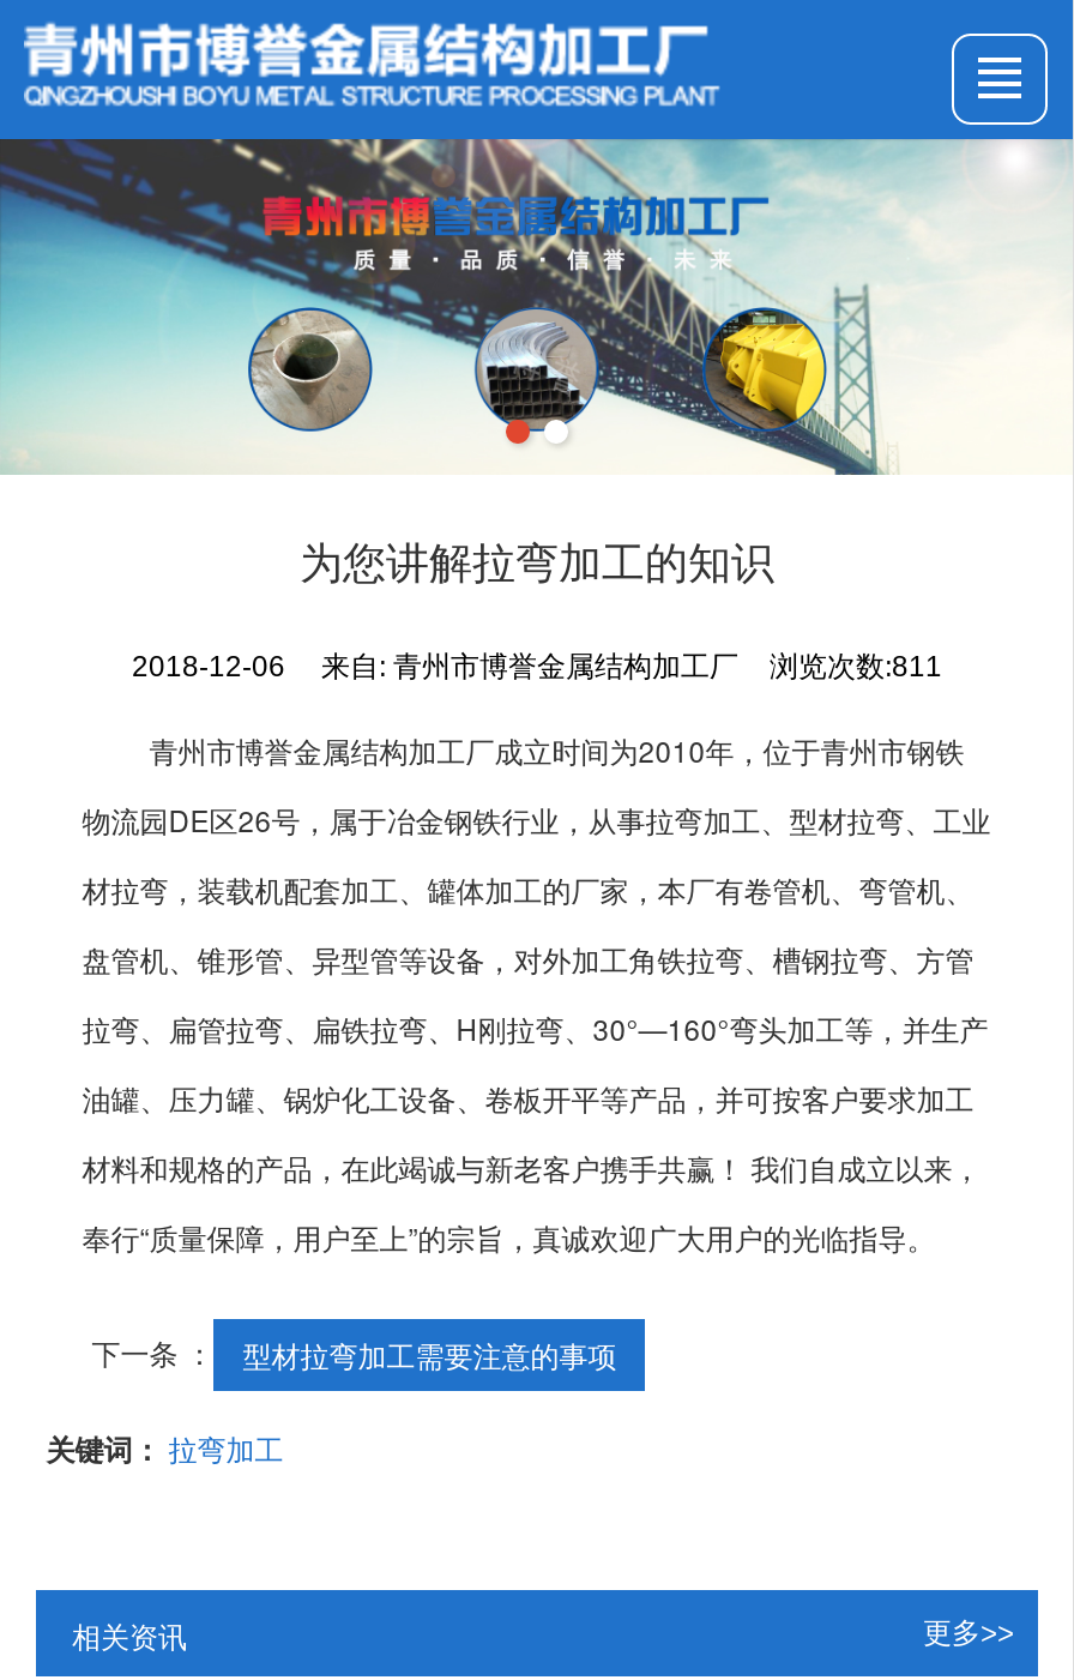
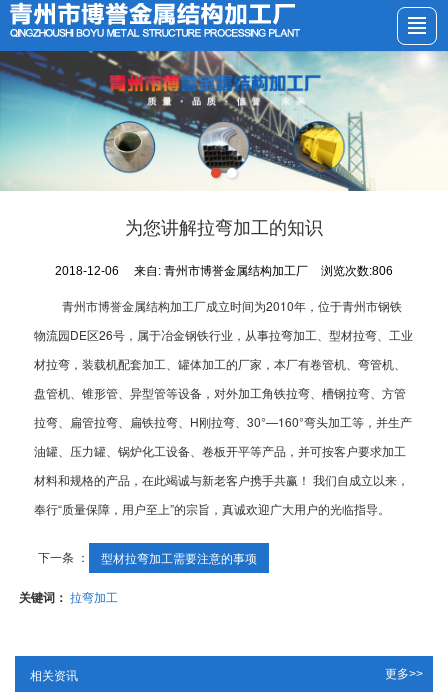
[132,650,942,684] 2018-12-06 来自:青州市博誉金属结构加工厂 浏览次数:811 -> [55,264,393,278] 2018-12-06 来自:青州市博誉金属结构加工厂 浏览次数:806

